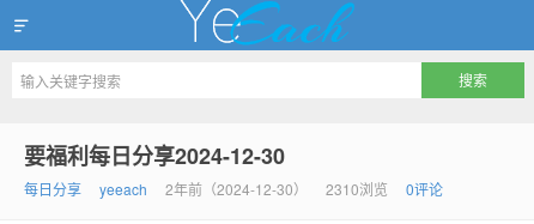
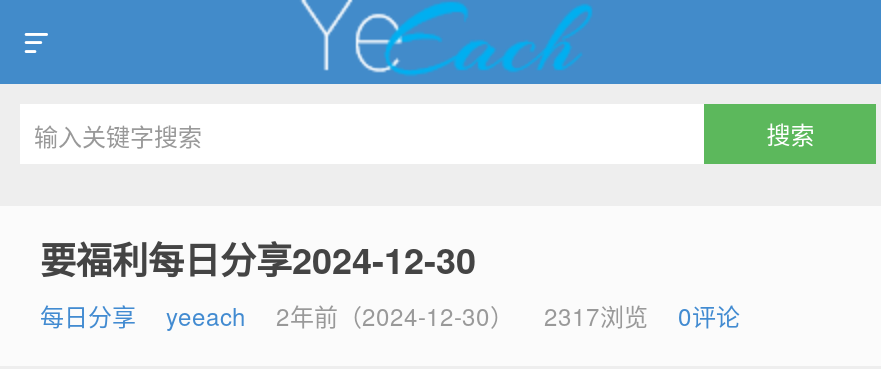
[24,178,443,199] 每日分享 yeeach 2年前（2024-12-30） 2310浏览 0评论 -> [40,298,740,332] 每日分享 yeeach 2年前（2024-12-30） 2317浏览 0评论

